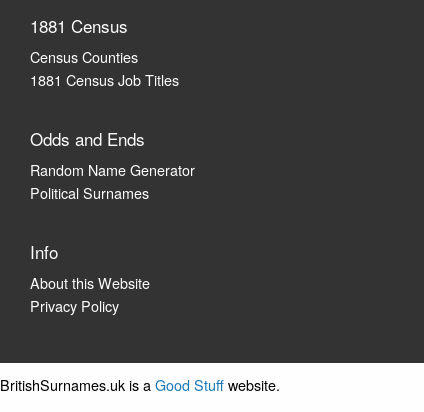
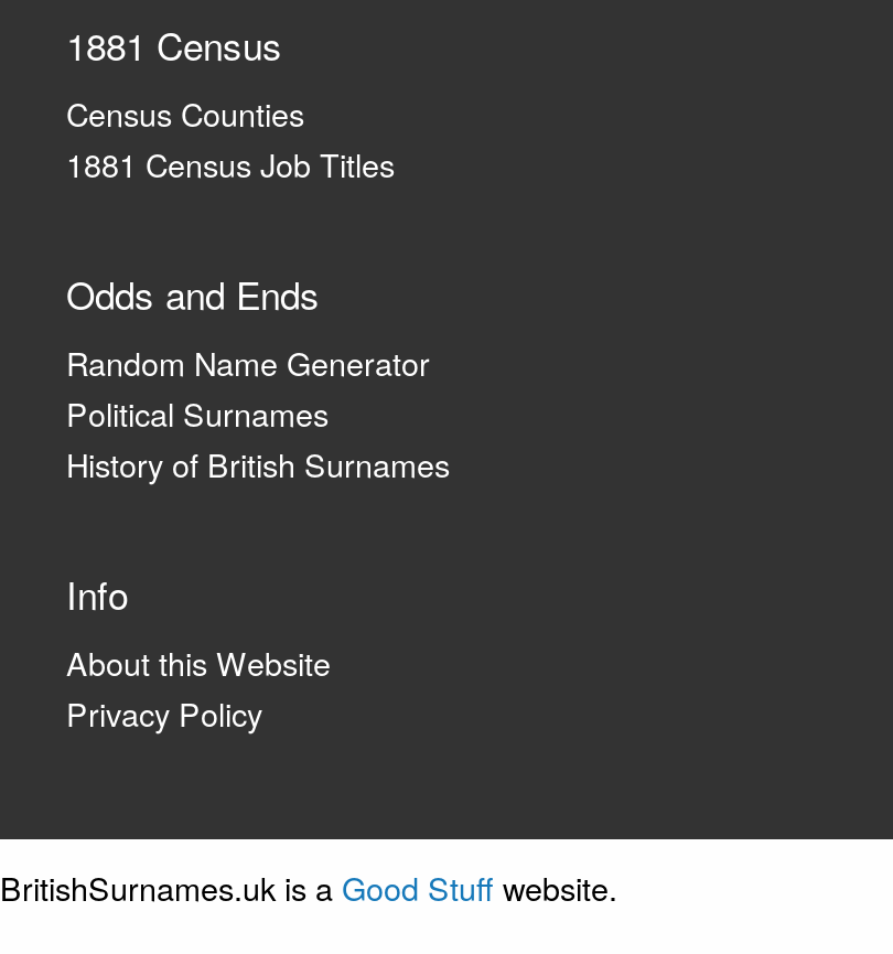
none -> [66,441,450,487] History of British Surnames

